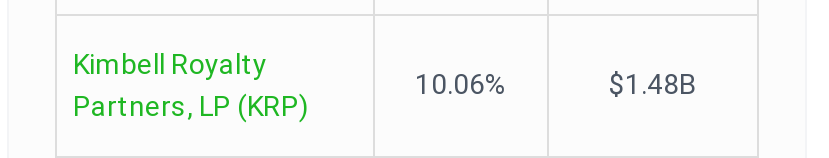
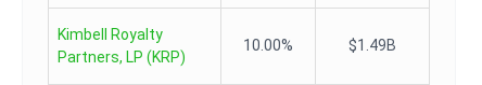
[415,68,697,100] 10.06% | $1.48B -> [243,37,396,54] 10.00% | $1.49B

